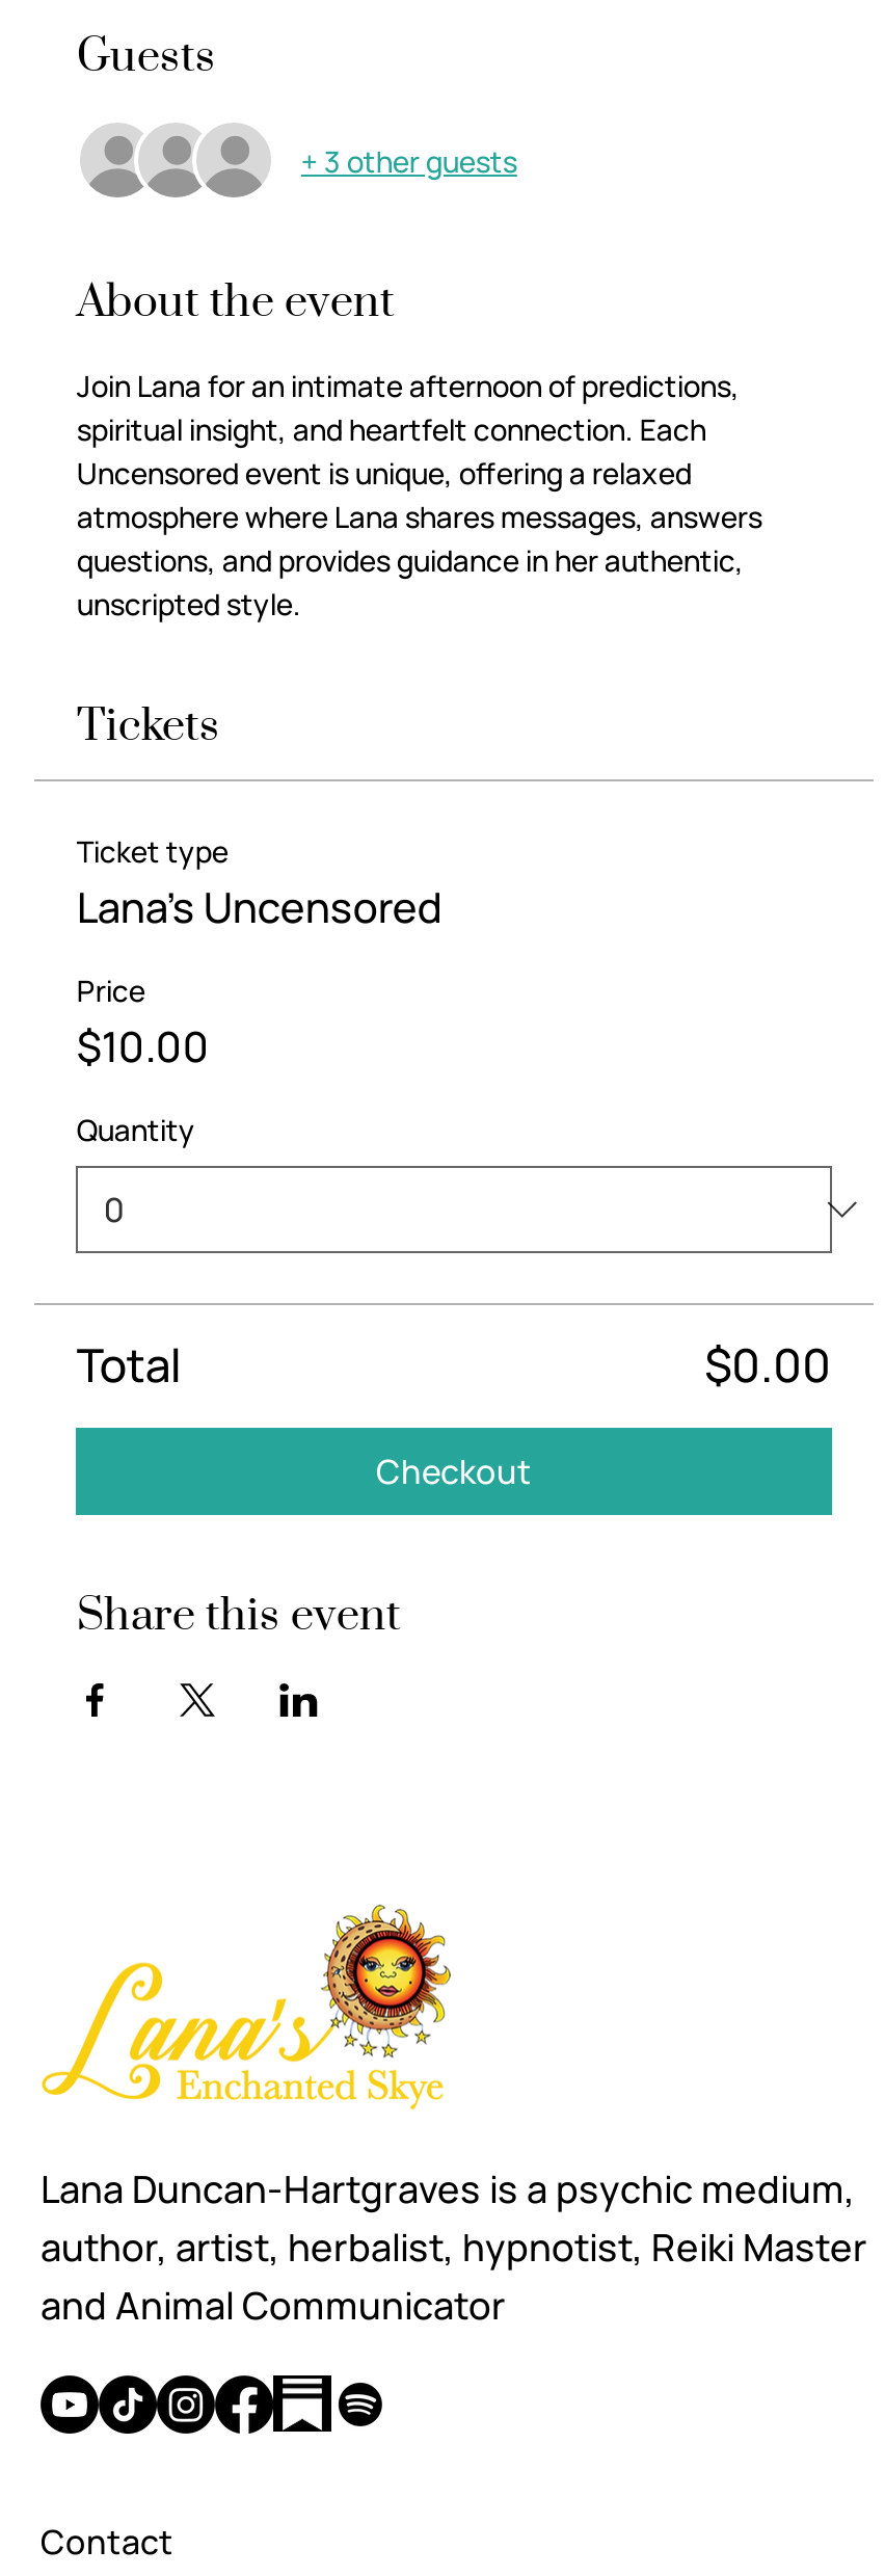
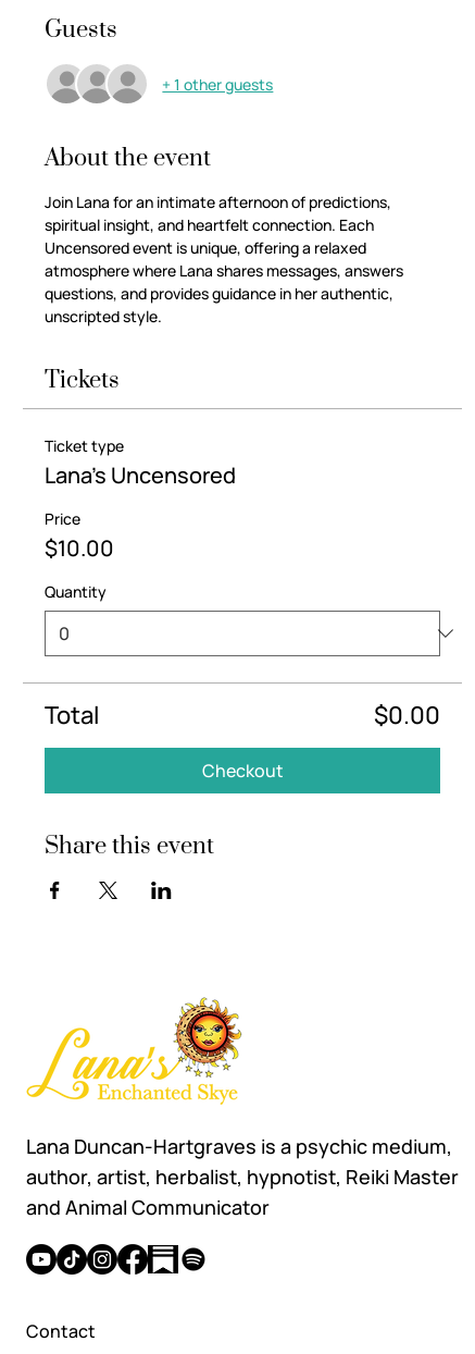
[301,140,517,180] + 3 other guests -> [162,73,273,94] + 1 other guests

